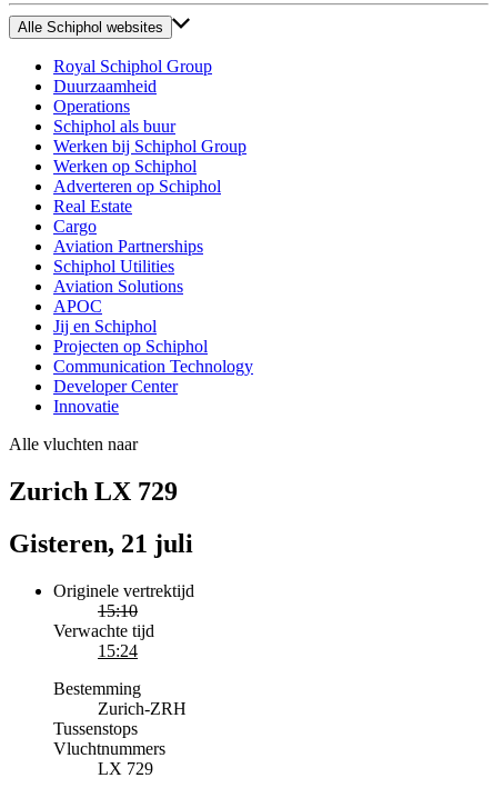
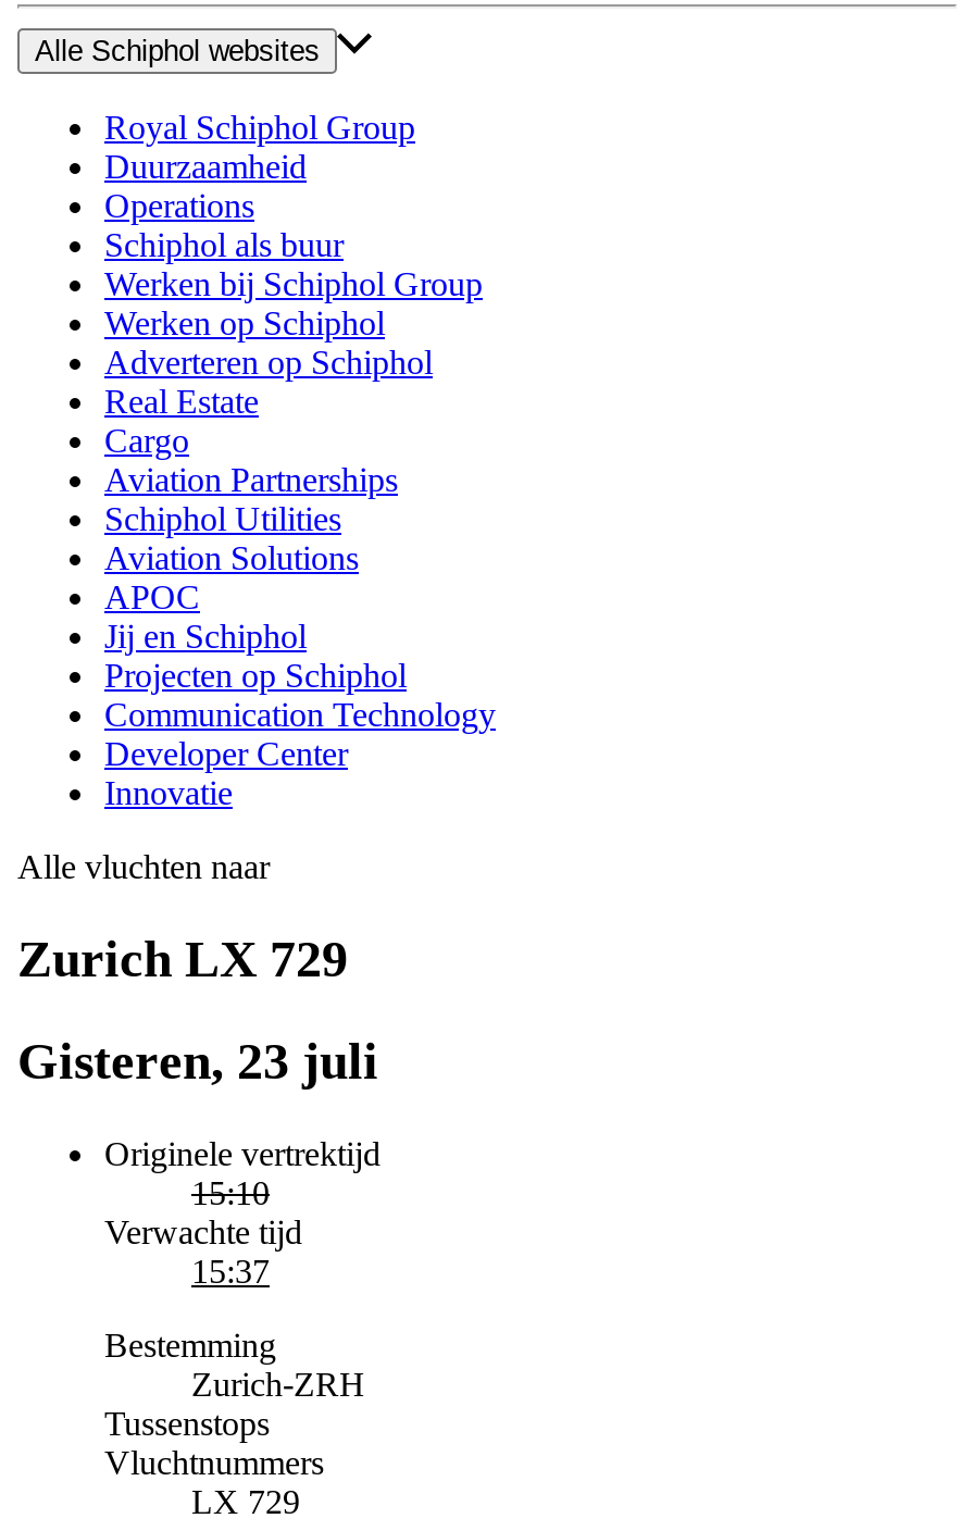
[9,529,193,558] Gisteren, 21 juli -> [17,1033,378,1089] Gisteren, 23 juli
[98,641,138,660] 15:24 -> [191,1252,270,1289] 15:37

